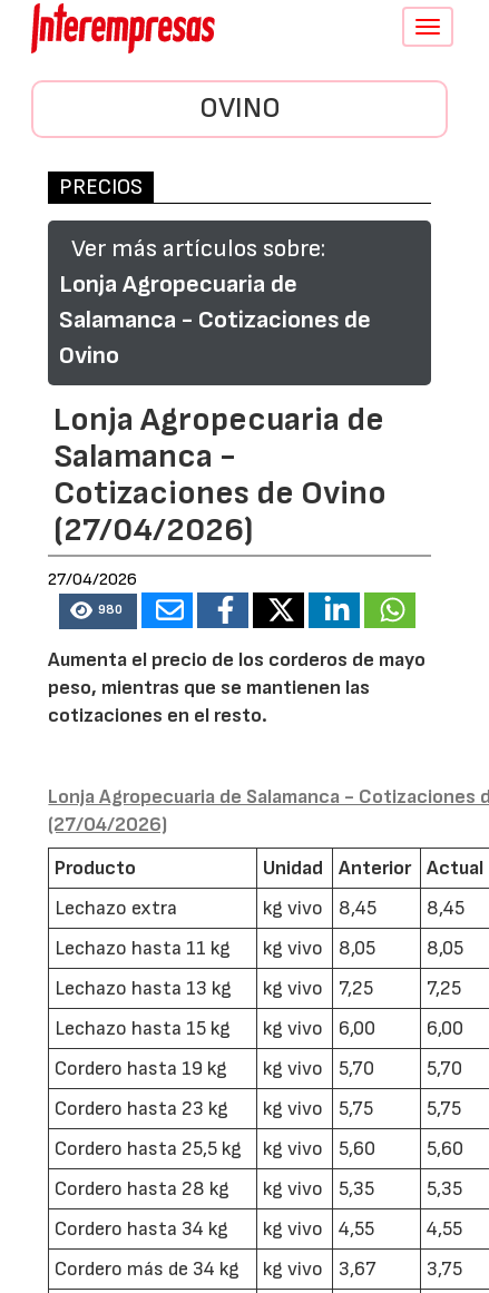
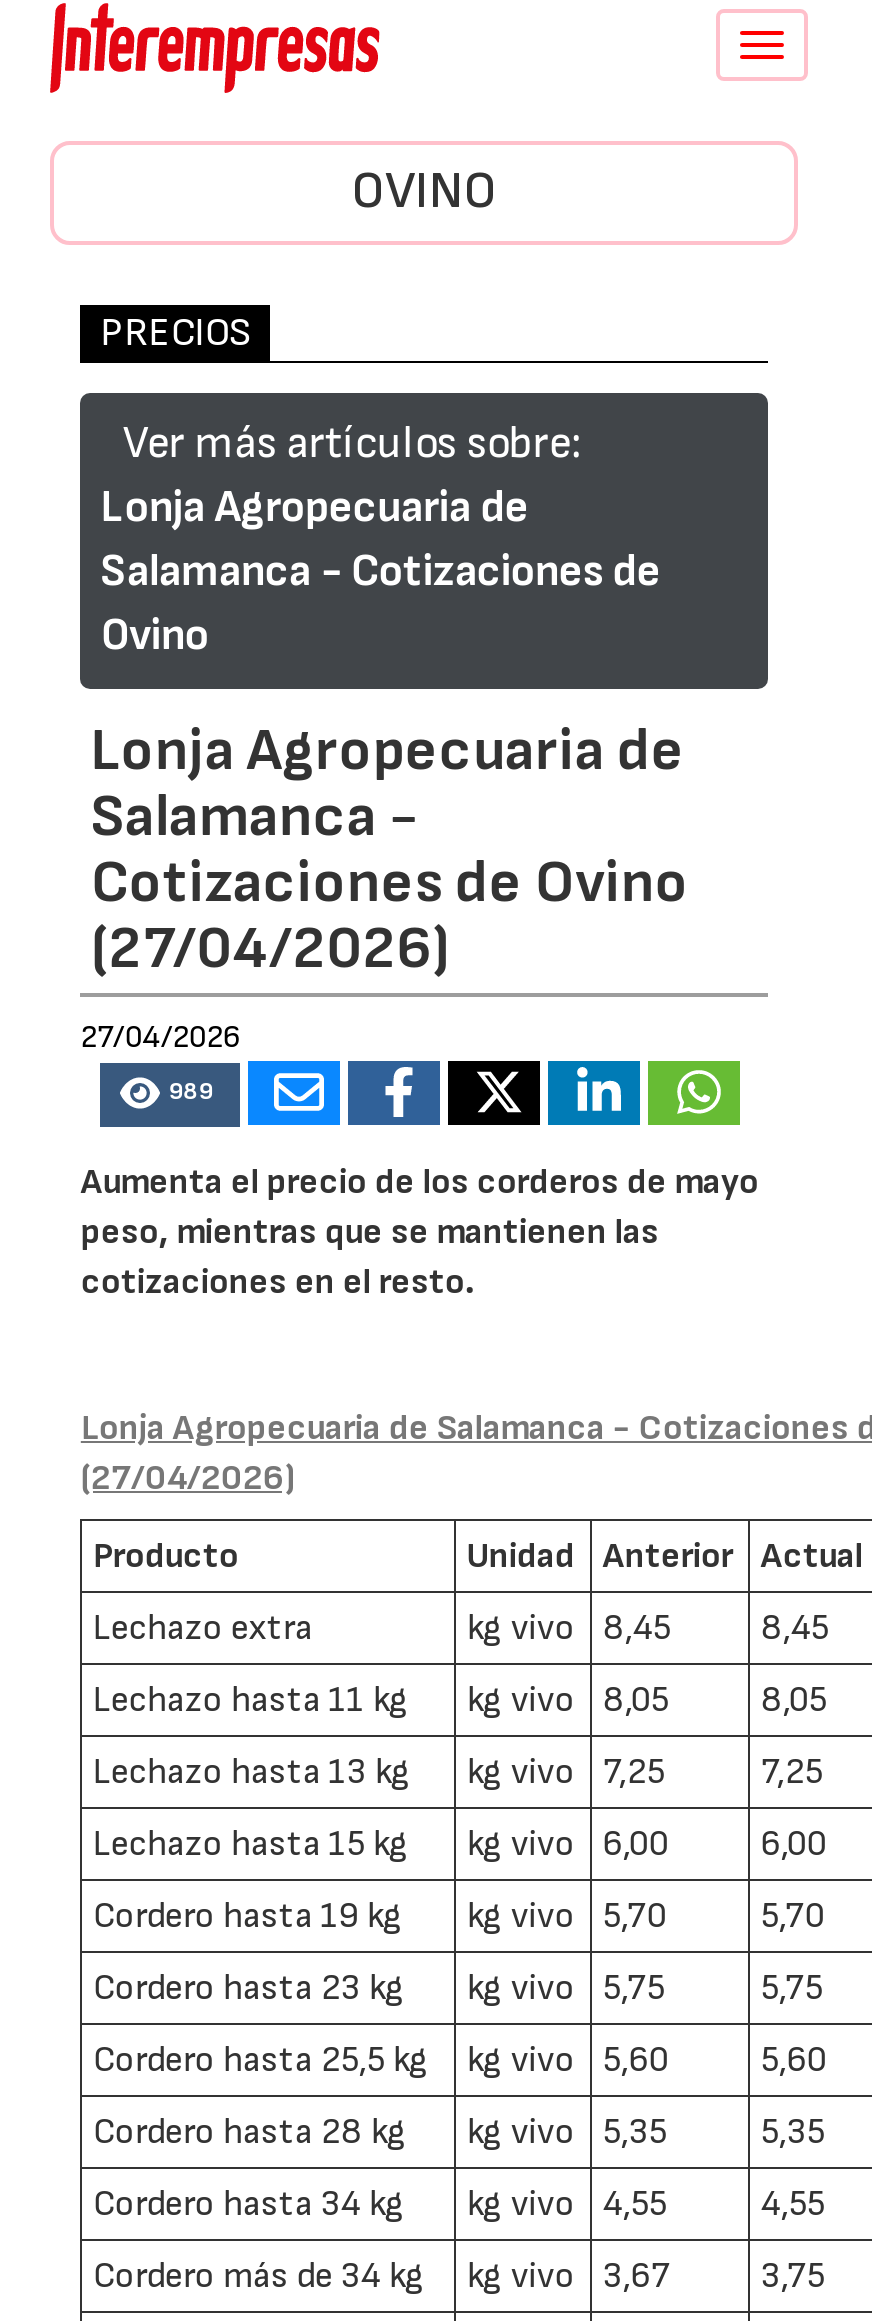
[98,601,122,618] 980 -> [169,1077,213,1107] 989

